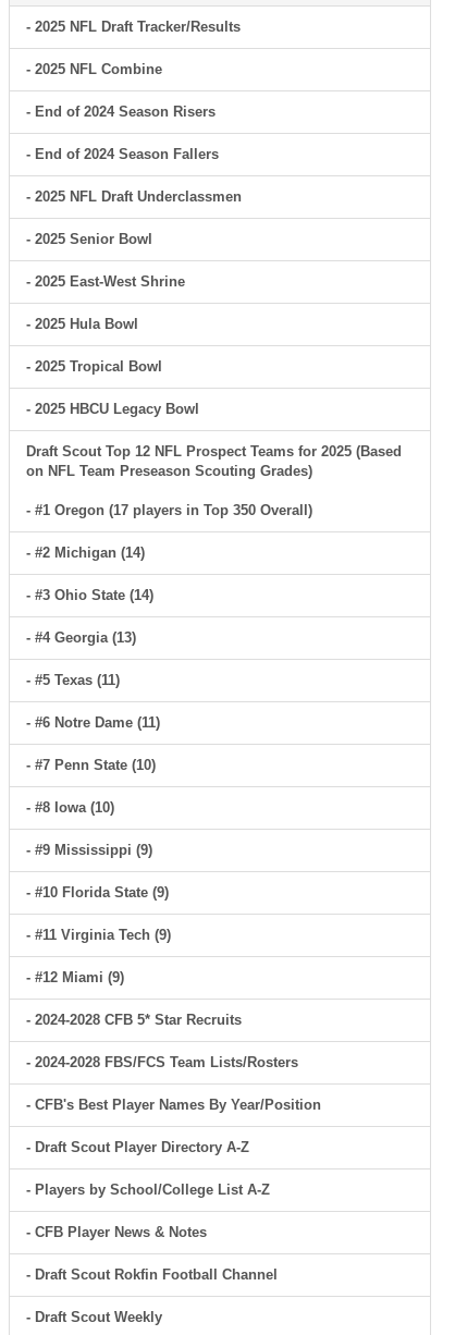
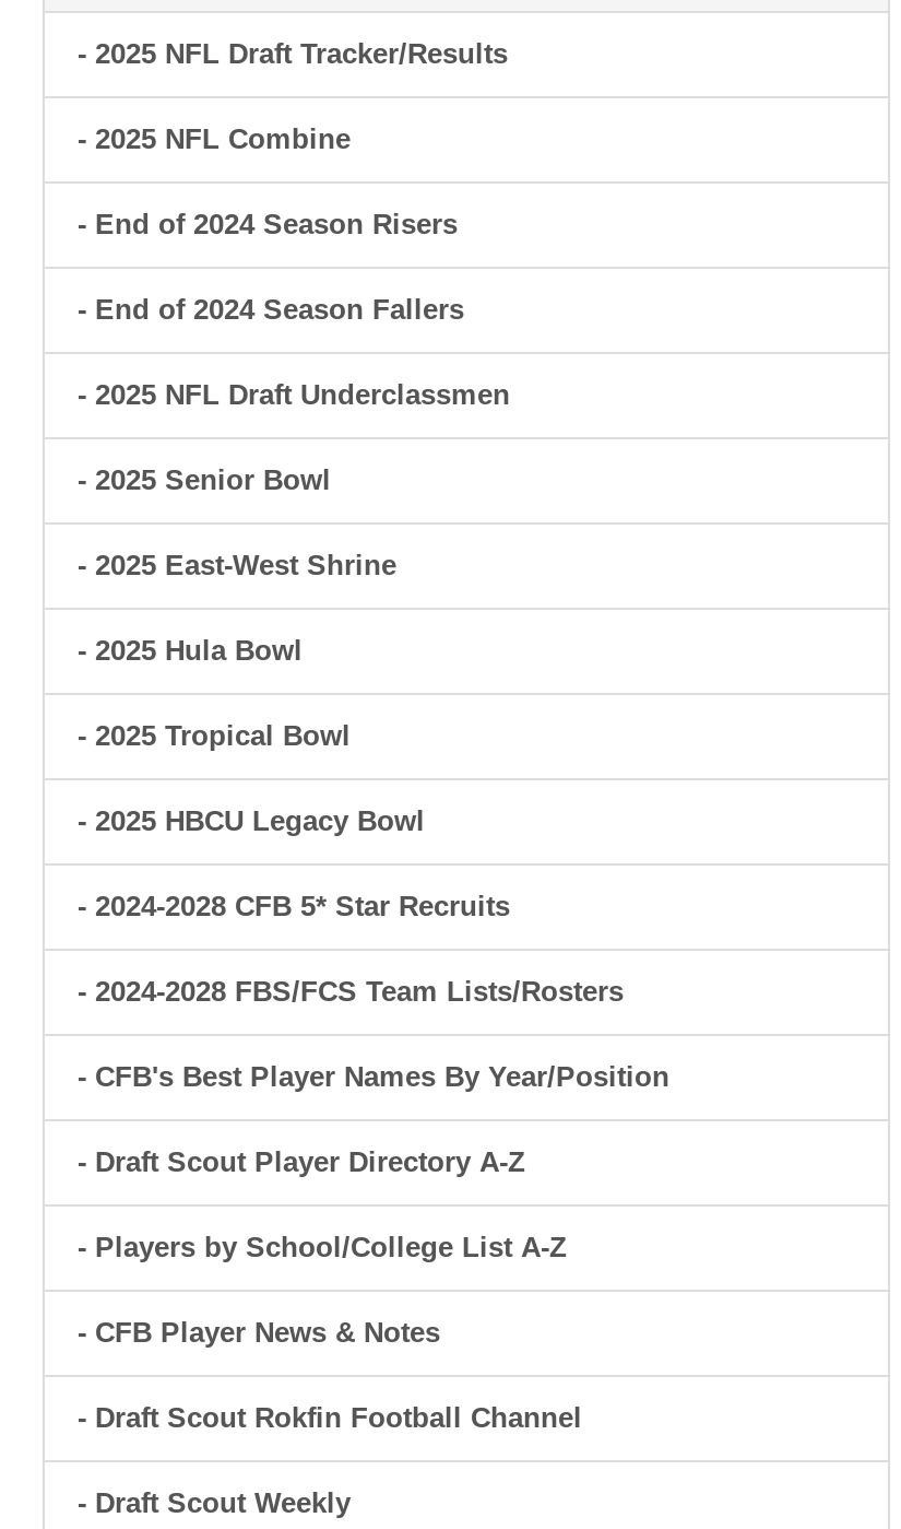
[26,443,402,985] Draft Scout Top 12 NFL Prospect Teams for 2025 (Based | on NFL Team Preseason Scouting Grades) | - #1 Oregon (17 players in Top 350 Overall) | - #2 Michigan (14) | - #3 Ohio State (14) | - #4 Georgia (13) | - #5 Texas (11) | - #6 Notre Dame (11) | - #7 Penn State (10) | - #8 Iowa (10) | - #9 Mississippi (9) | - #10 Florida State (9) | - #11 Virginia Tech (9) | - #12 Miami (9) -> none

